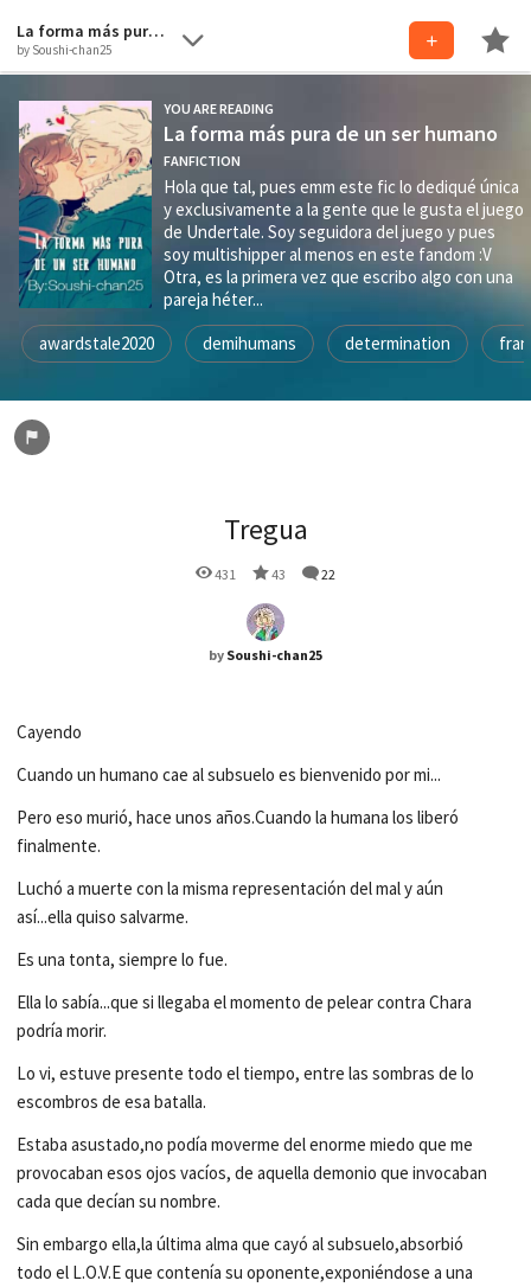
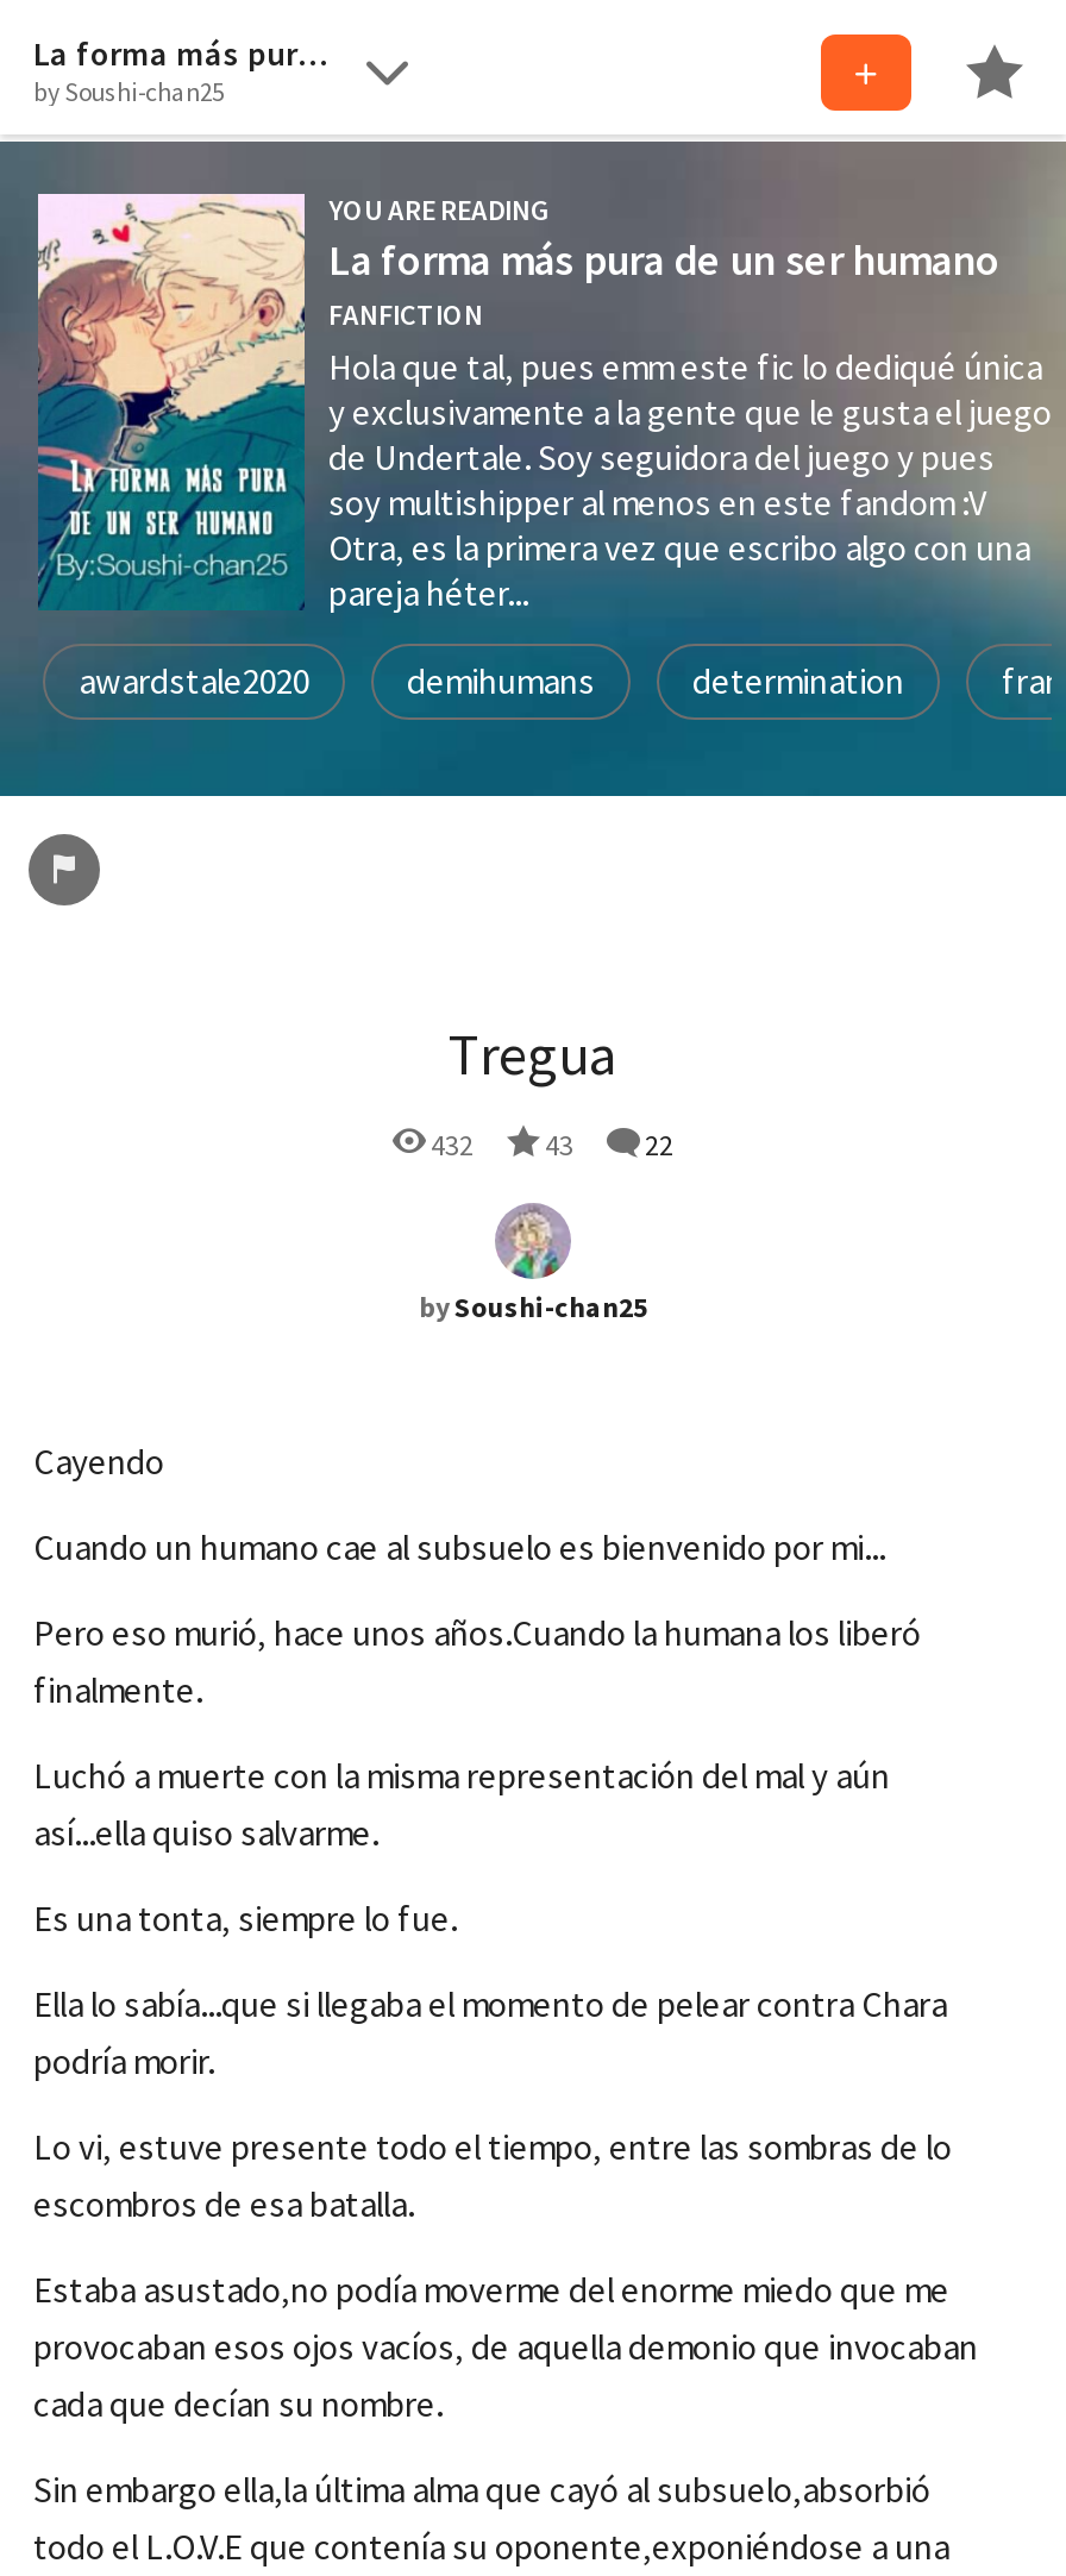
[212,565,335,583] 431 43 22 -> [426,1127,673,1162] 432 43 22

